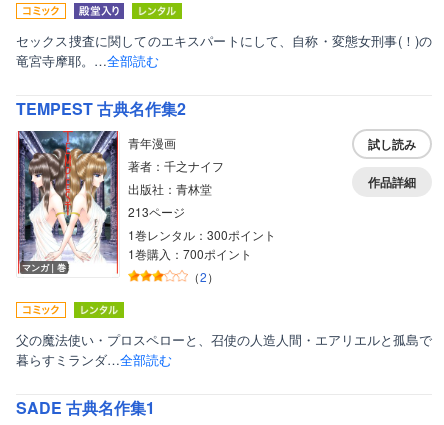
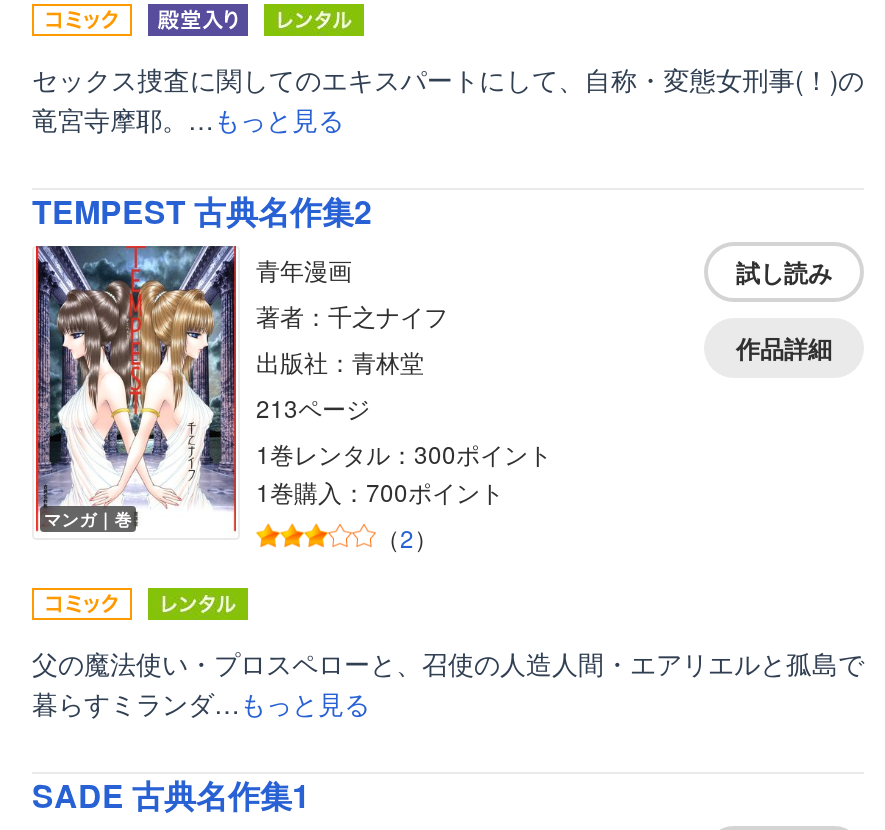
[16,51,159,70] 竜宮寺摩耶。…全部読む -> [32,99,344,137] 竜宮寺摩耶。…もっと見る
[16,350,172,369] 暮らすミランダ…全部読む -> [32,683,370,721] 暮らすミランダ…もっと見る

